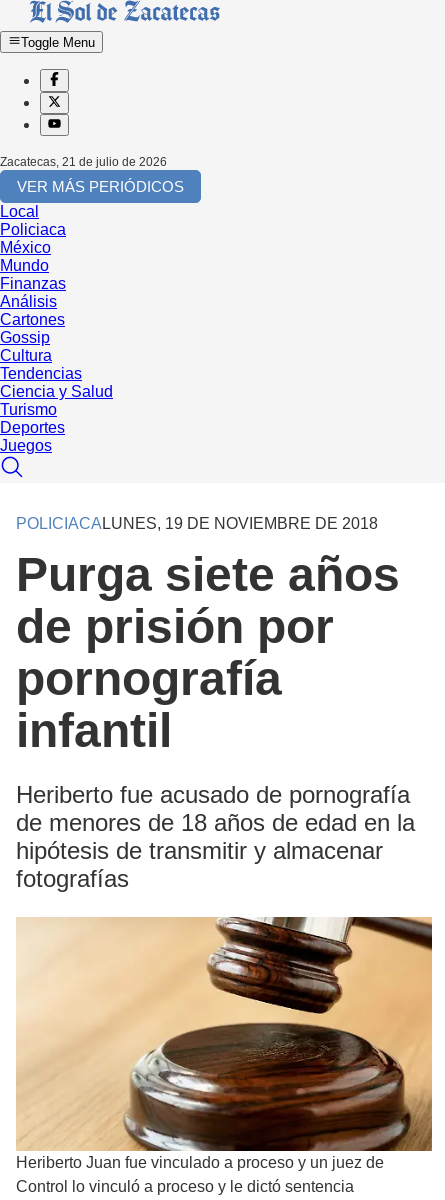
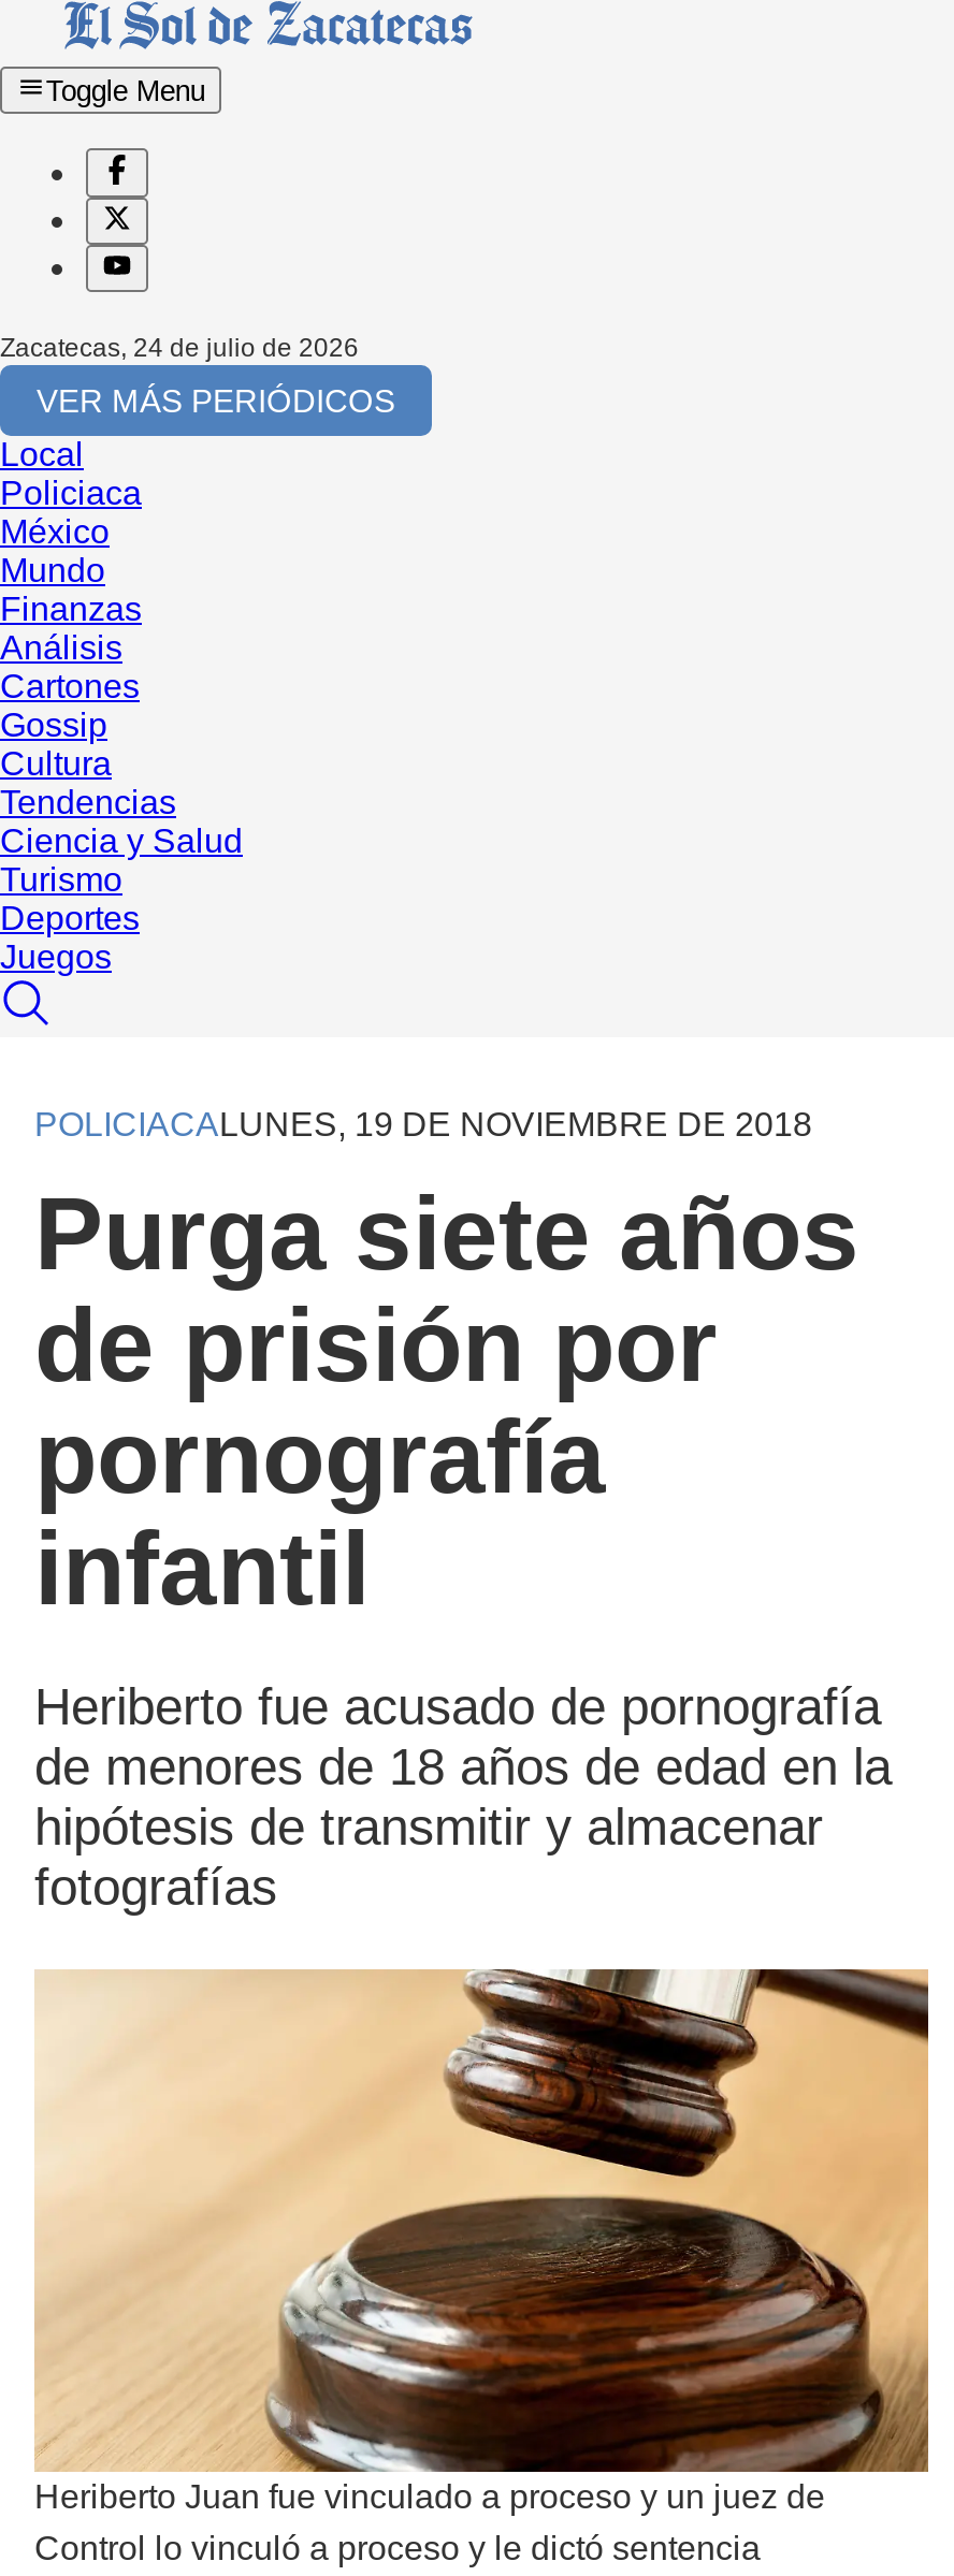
[0,155,167,169] Zacatecas, 21 de julio de 2026 -> [0,334,359,364] Zacatecas, 24 de julio de 2026

